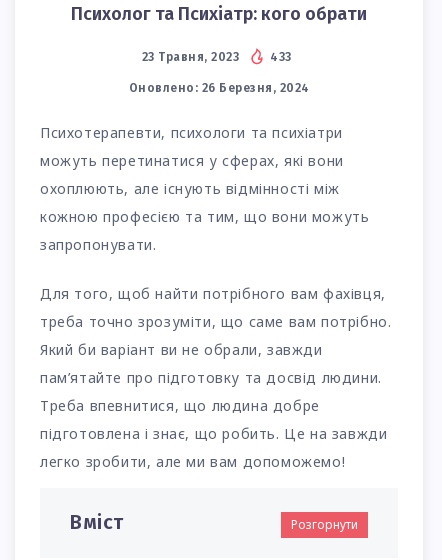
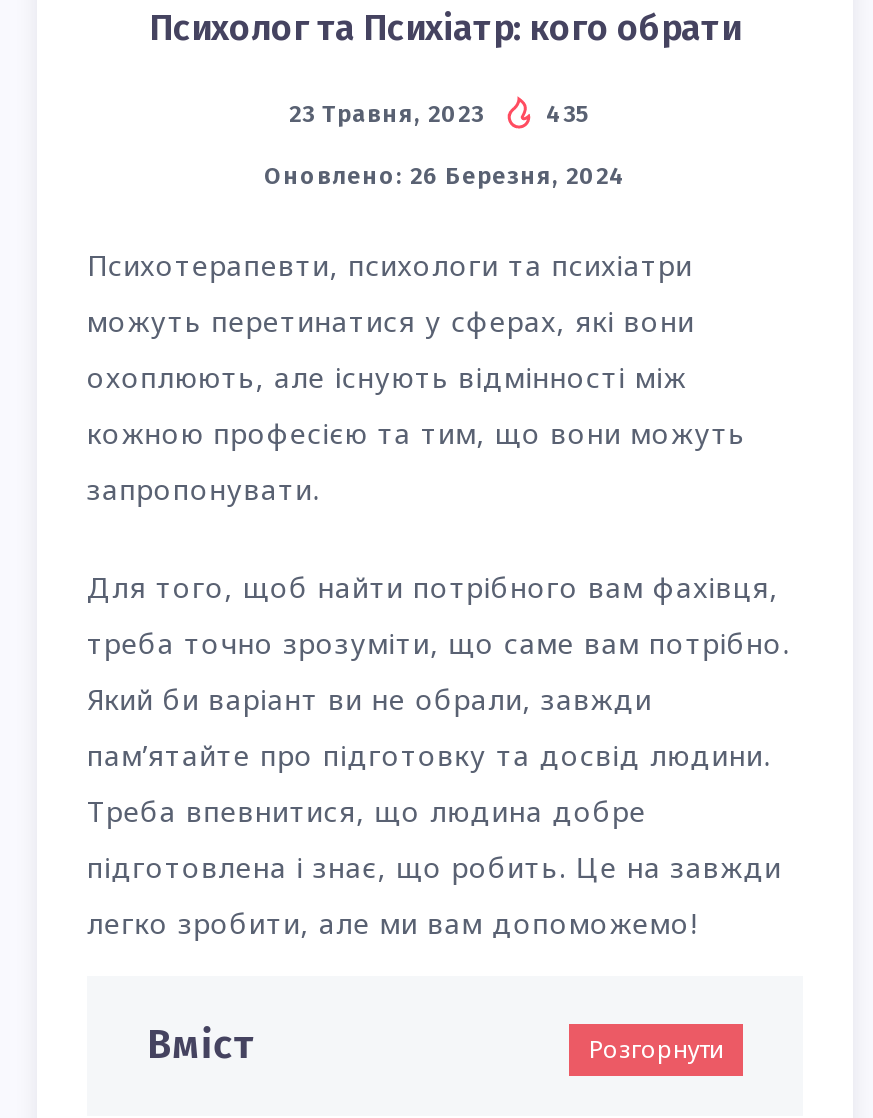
[141,50,291,64] 23 Травня, 2023 433 -> [289,99,591,127] 23 Травня, 2023 435

